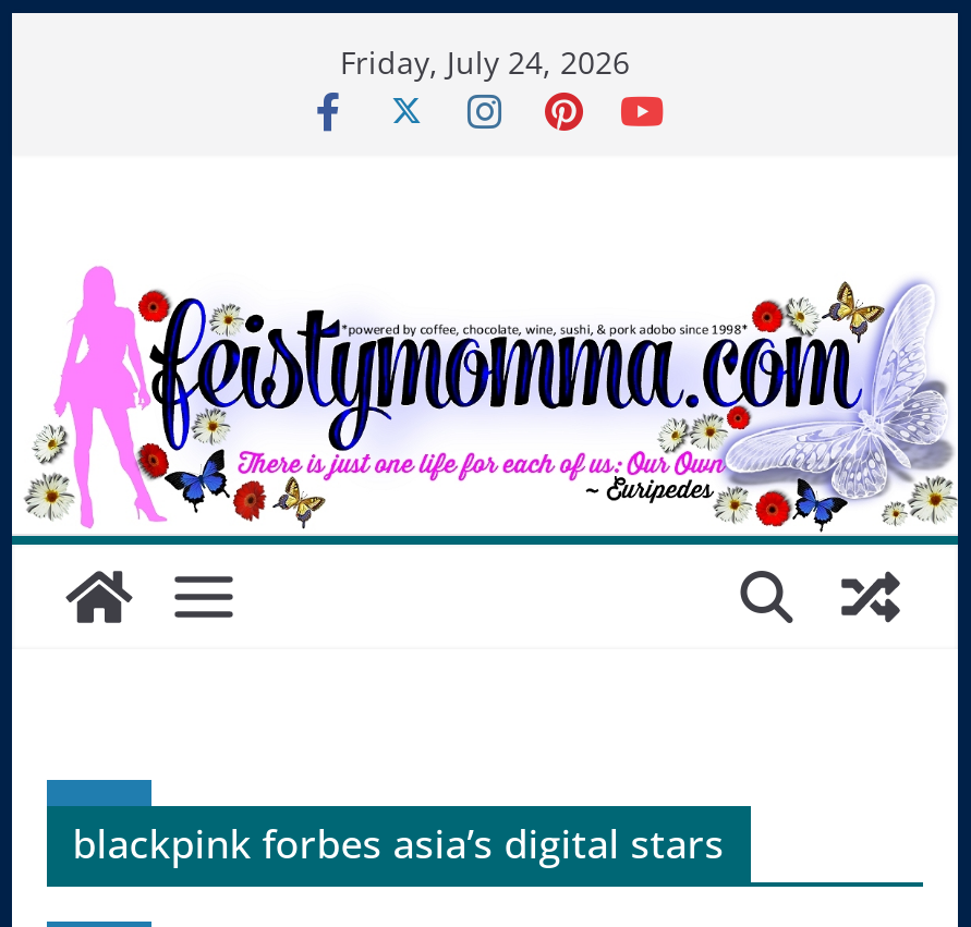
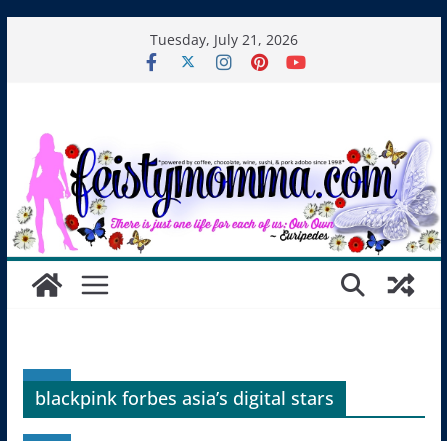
[340,41,630,83] Friday, July 24, 2026 -> [150,30,298,49] Tuesday, July 21, 2026

